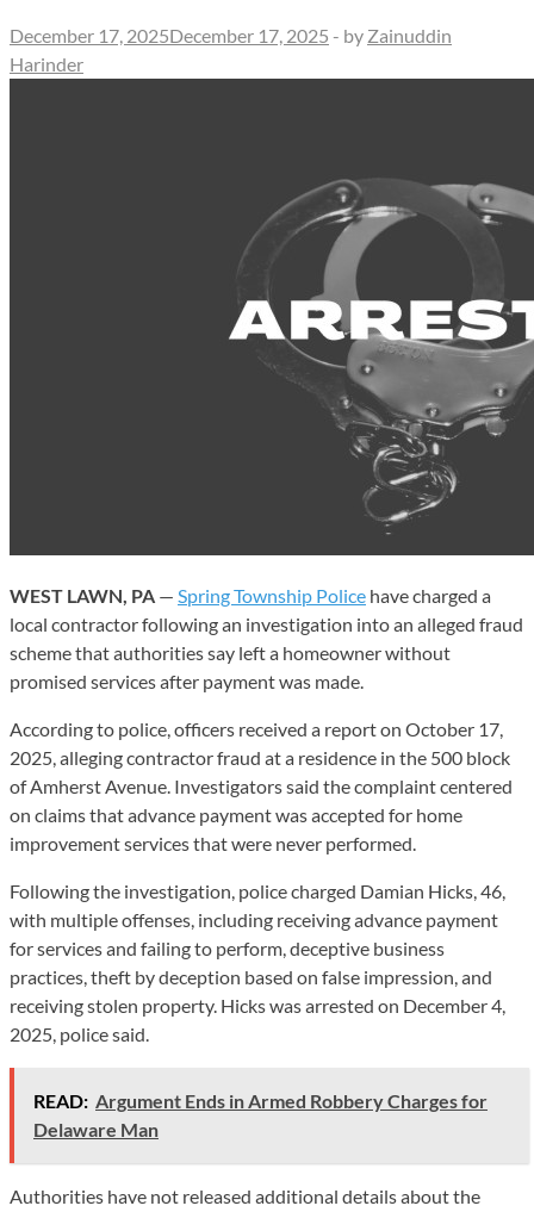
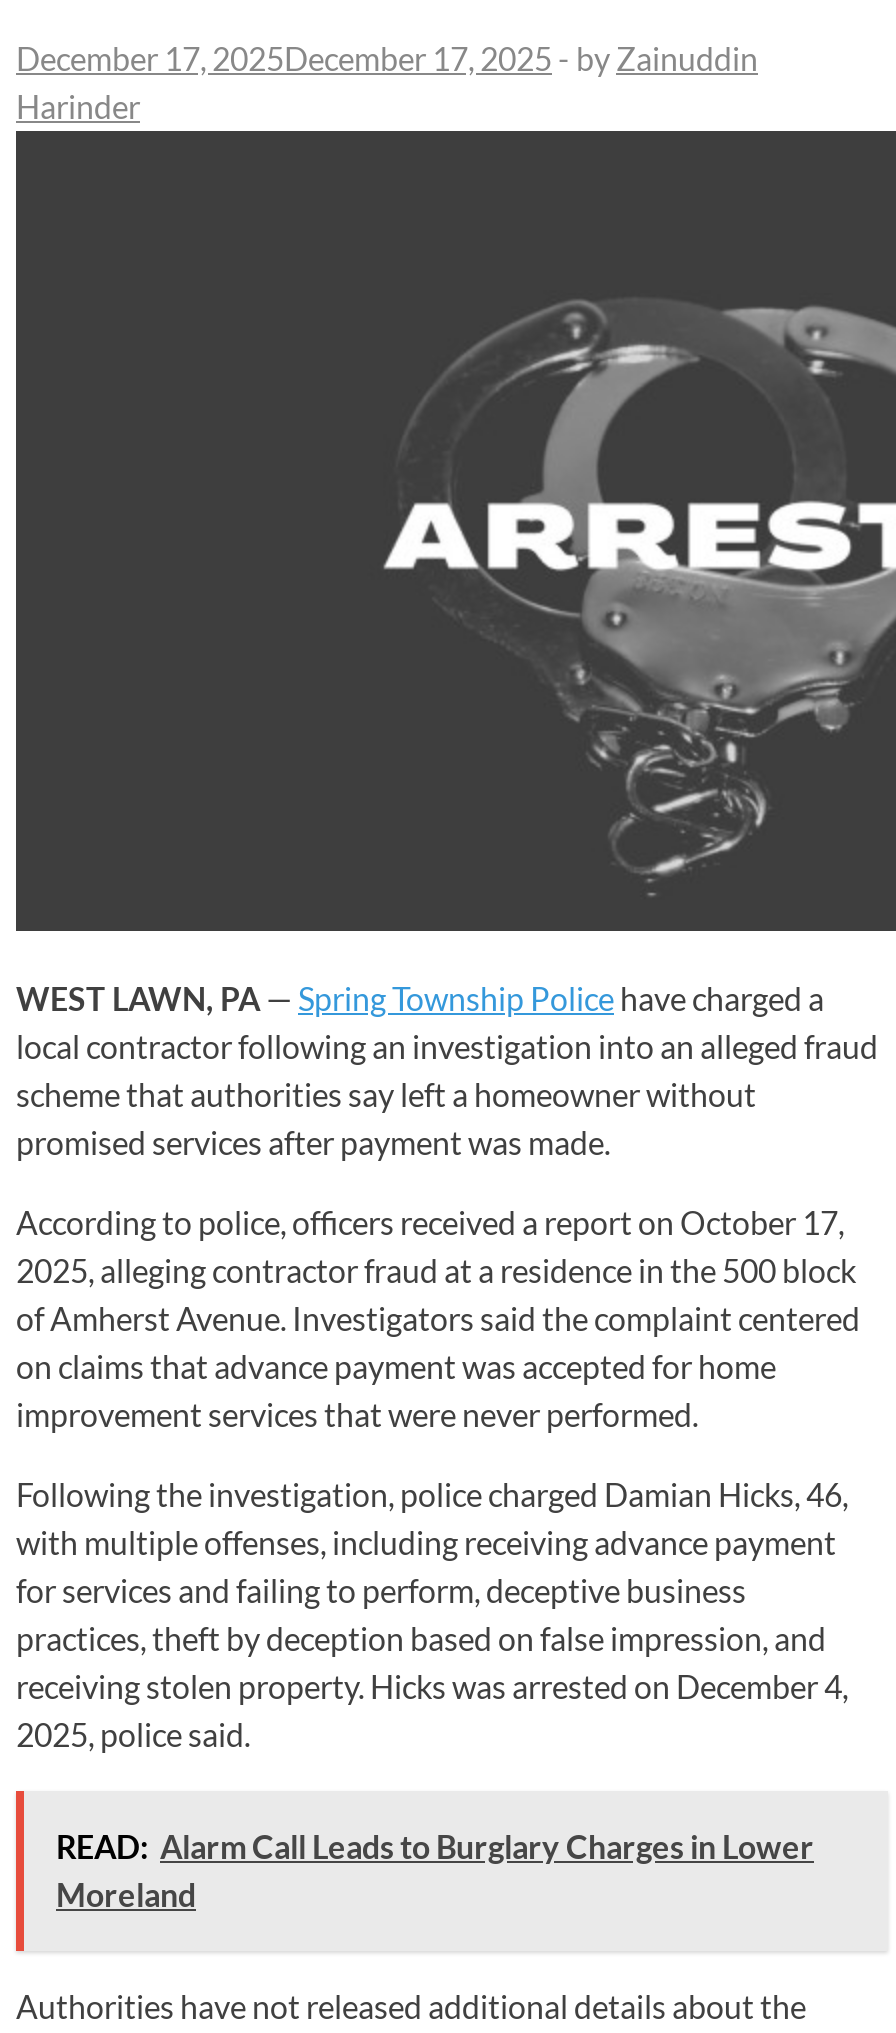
[33,1089,488,1140] READ: Argument Ends in Armed Robbery Charges for | Delaware Man -> [56,1827,814,1913] READ: Alarm Call Leads to Burglary Charges in Lower | Moreland

